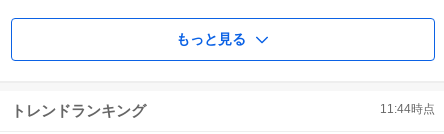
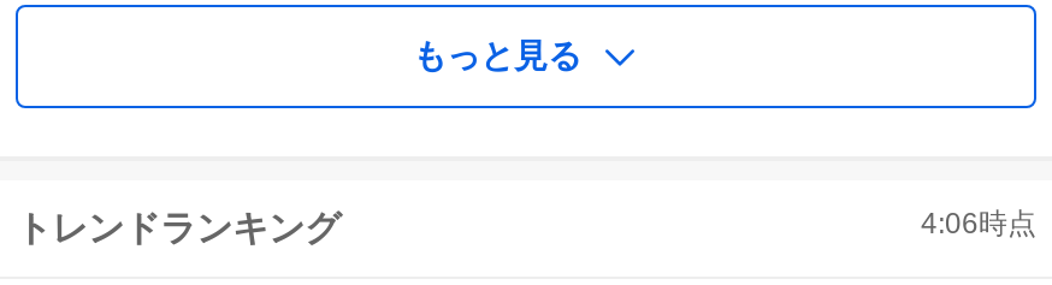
[380,102,435,116] 11:44時点 -> [921,207,1036,241] 4:06時点

